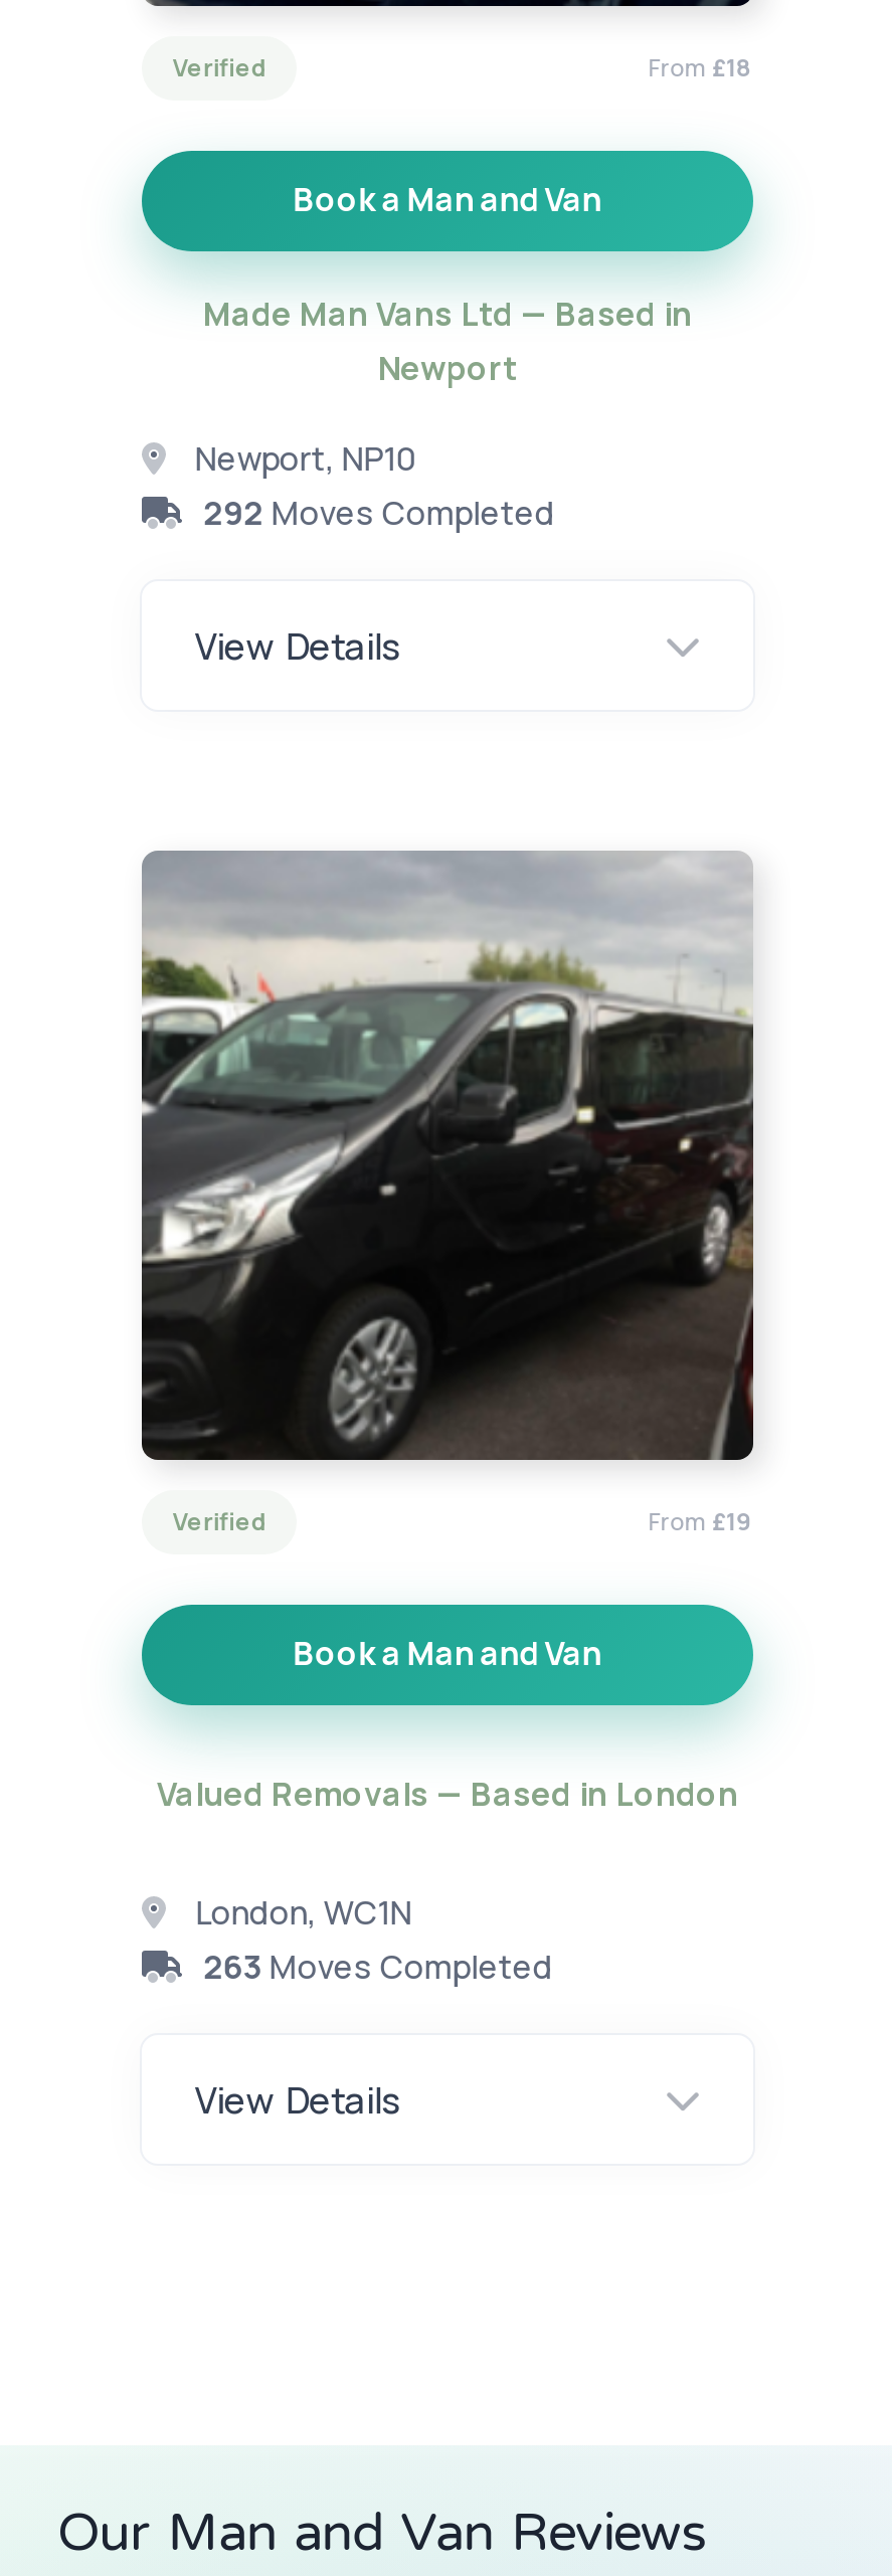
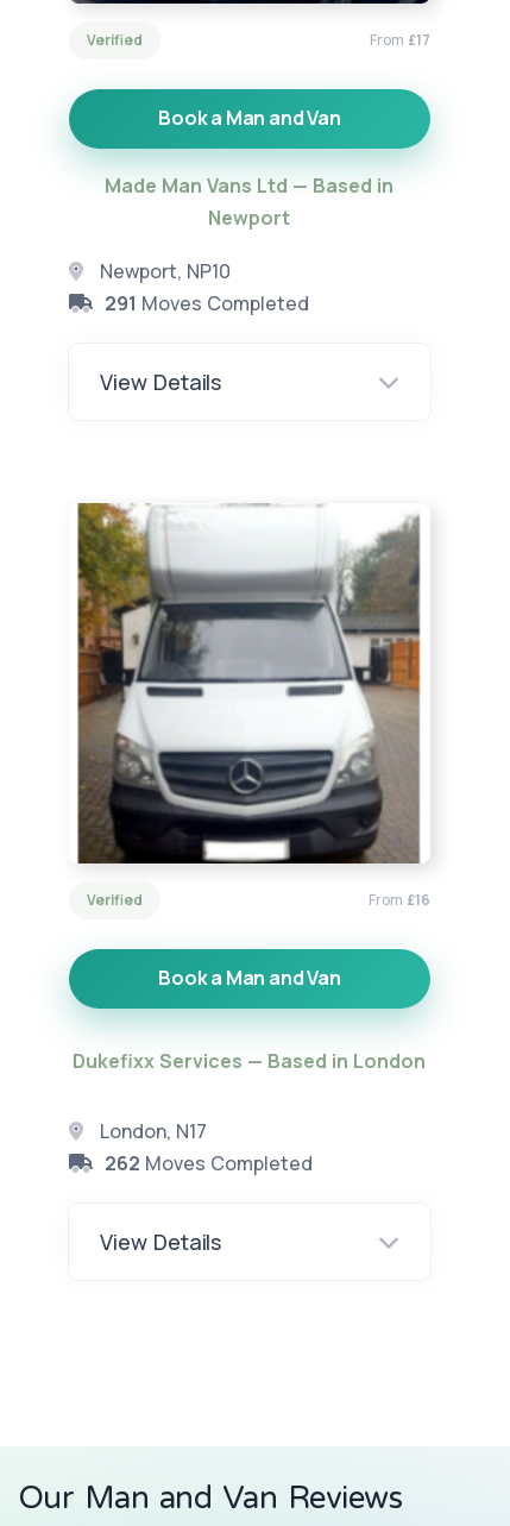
[648,49,753,83] From £18 -> [369,29,430,49] From £17
[203,490,555,534] 292 Moves Completed -> [105,290,309,316] 291 Moves Completed
[140,851,755,1538] [image] | From £19 -> [69,502,430,910] [image] | From £16
[157,1772,738,1816] Valued Removals — Based in London -> [73,1048,426,1074] Dukefixx Services — Based in London
[187,1890,412,1934] London, WC1N -> [95,1118,207,1144] London, N17
[203,1944,553,1988] 263 Moves Completed -> [105,1150,313,1176] 262 Moves Completed

